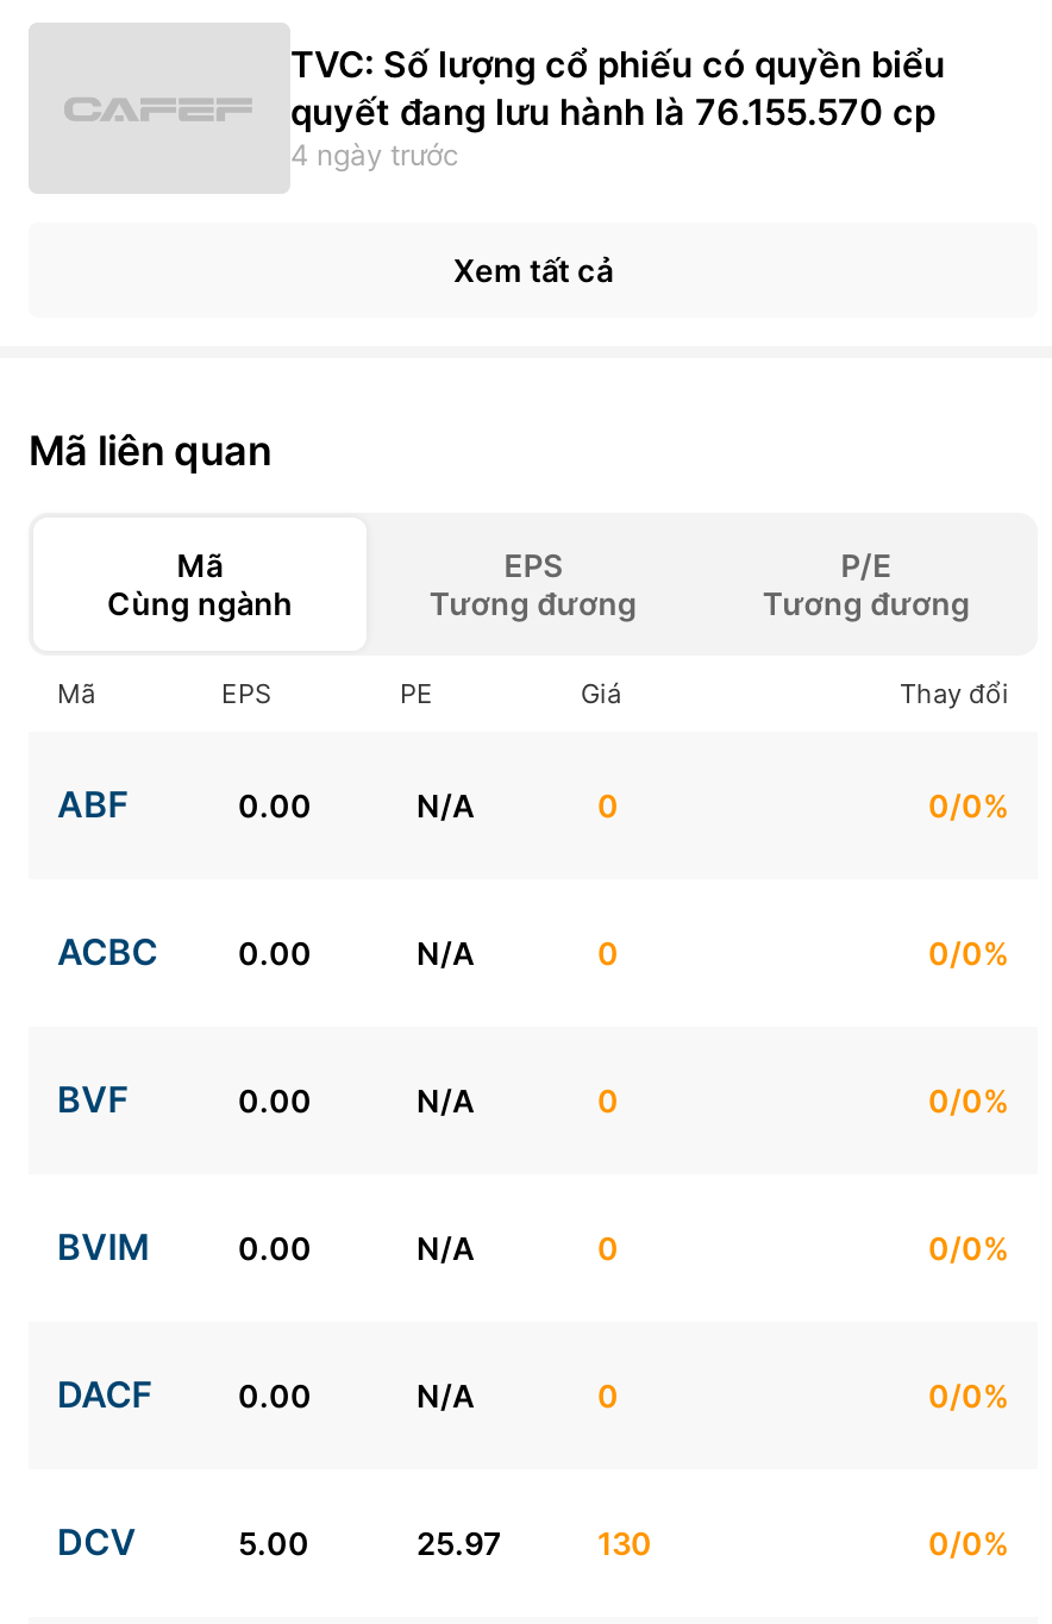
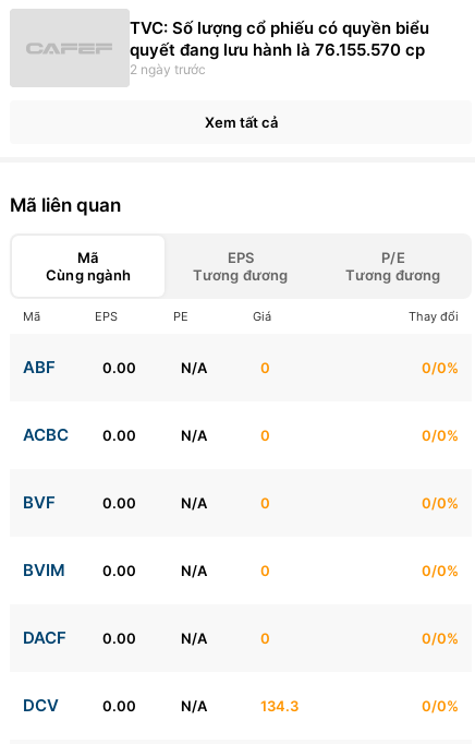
[290,138,459,173] 4 ngày trước -> [130,62,206,78] 2 ngày trước
[238,1523,652,1561] 5.00 | 25.97 | 130 -> [102,697,299,714] 0.00 | N/A | 134.3

